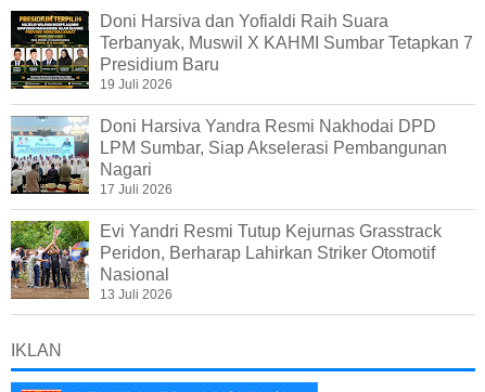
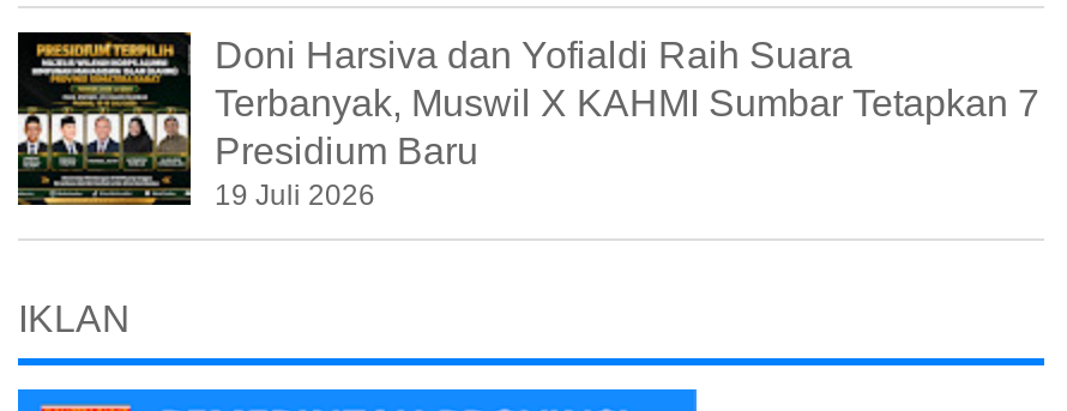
[10,115,447,302] [image] | Doni Harsiva Yandra Resmi Nakhodai DPD | LPM Sumbar, Siap Akselerasi Pembangunan | Nagari | 17 Juli 2026 | Evi Yandri Resmi Tutup Kejurnas Grasstrack | Peridon, Berharap Lahirkan Striker Otomotif | Nasional | 13 Juli 2026 -> none
[10,220,85,300] [image] -> none

